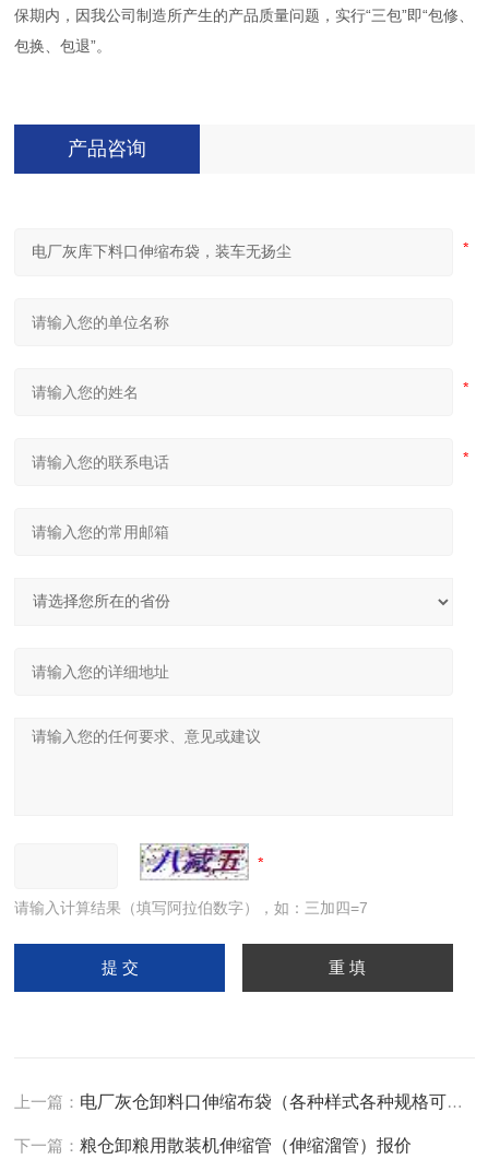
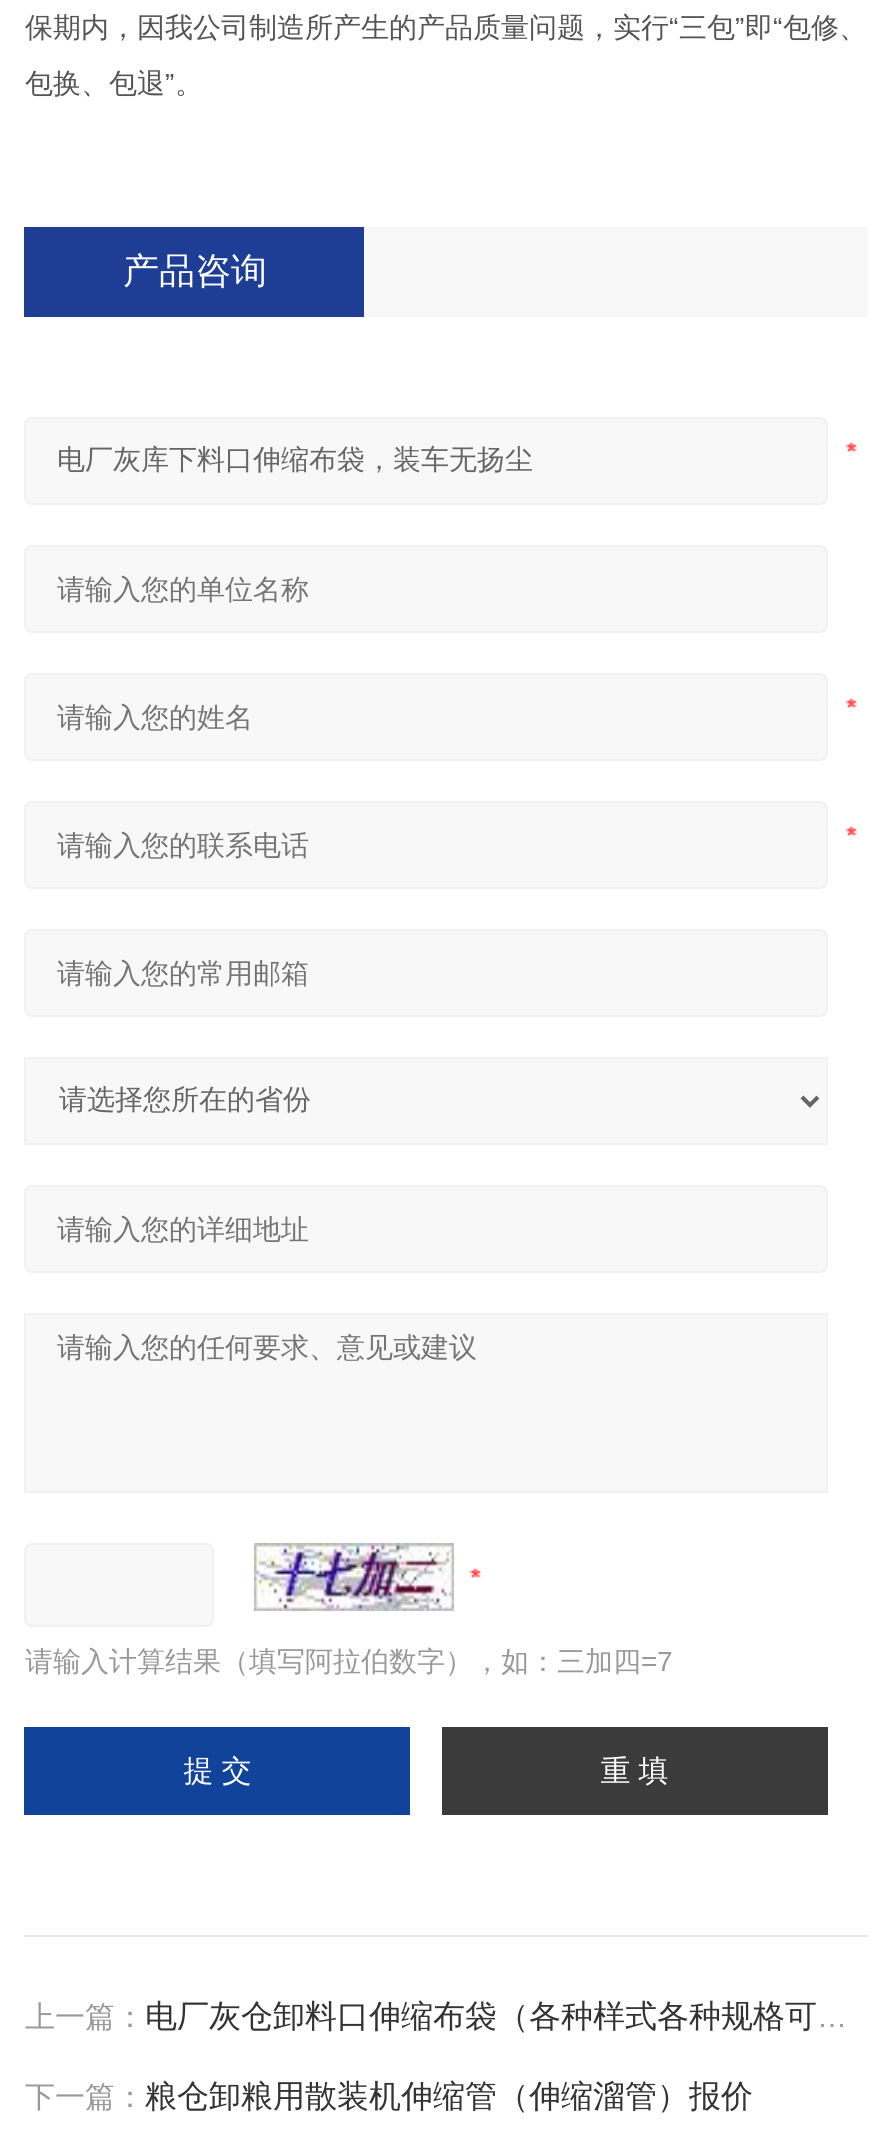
[140,844,249,879] [image] -> [256,1545,450,1609] [image]

